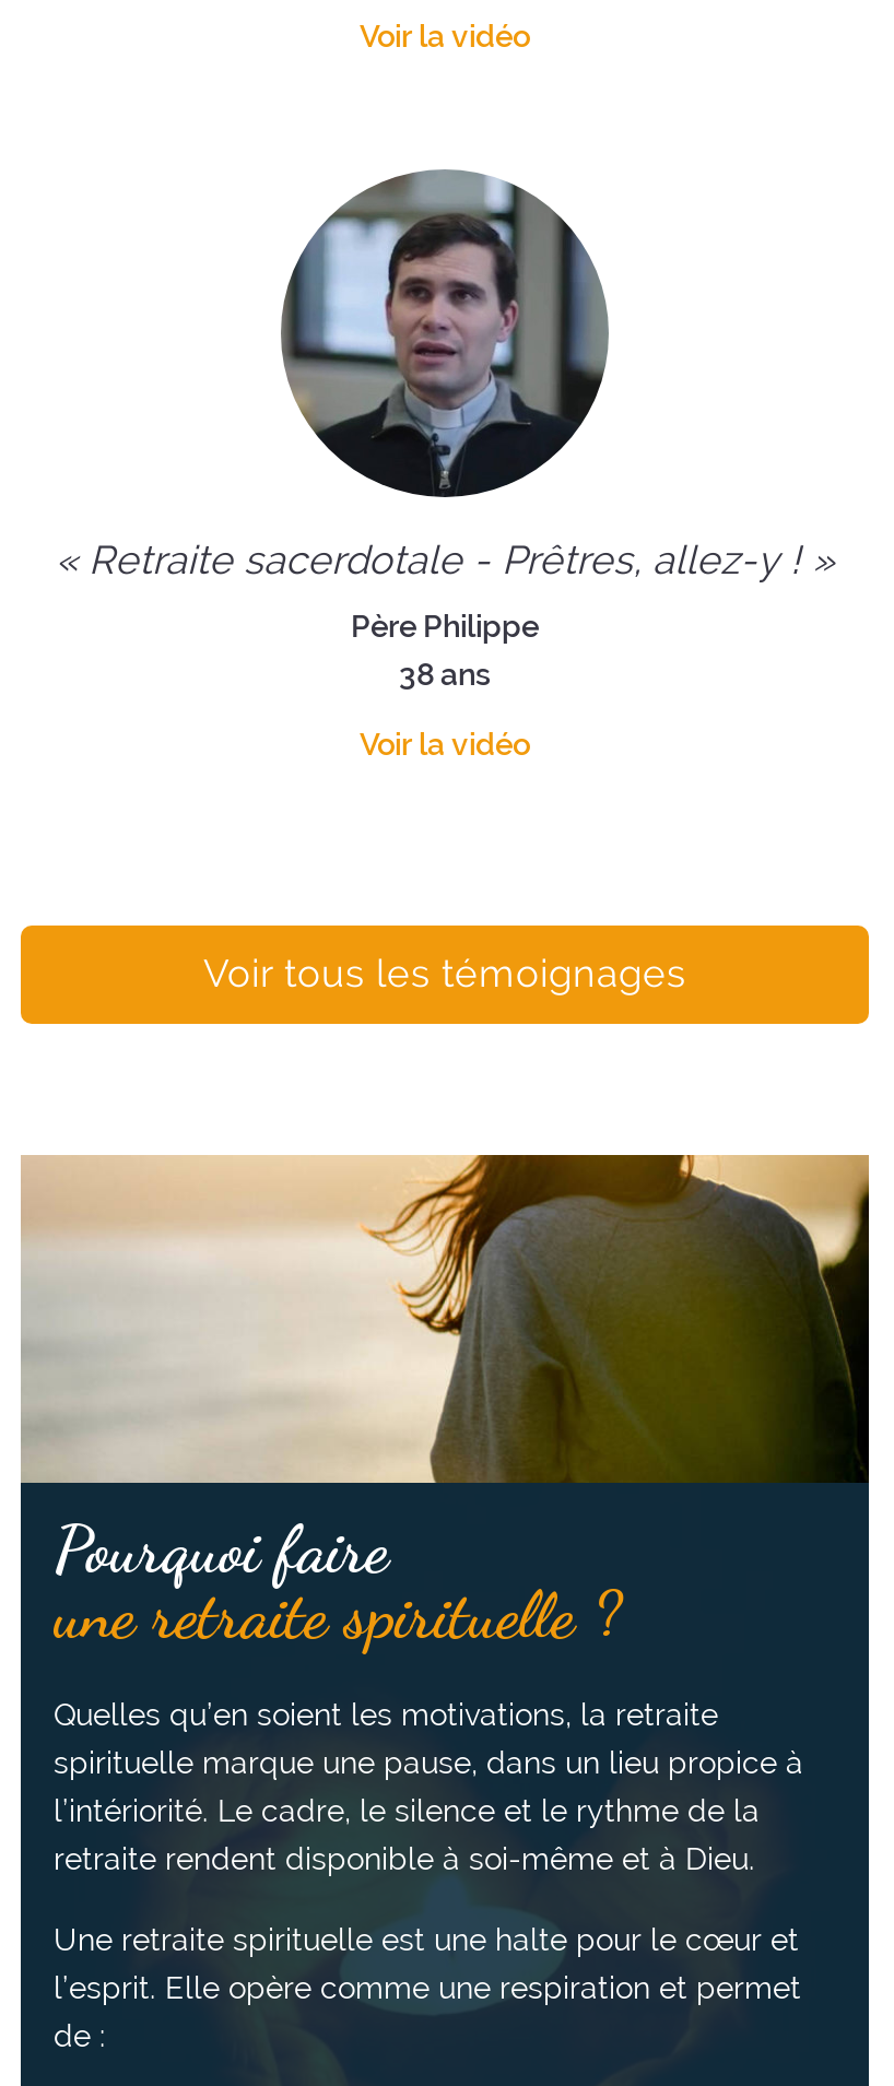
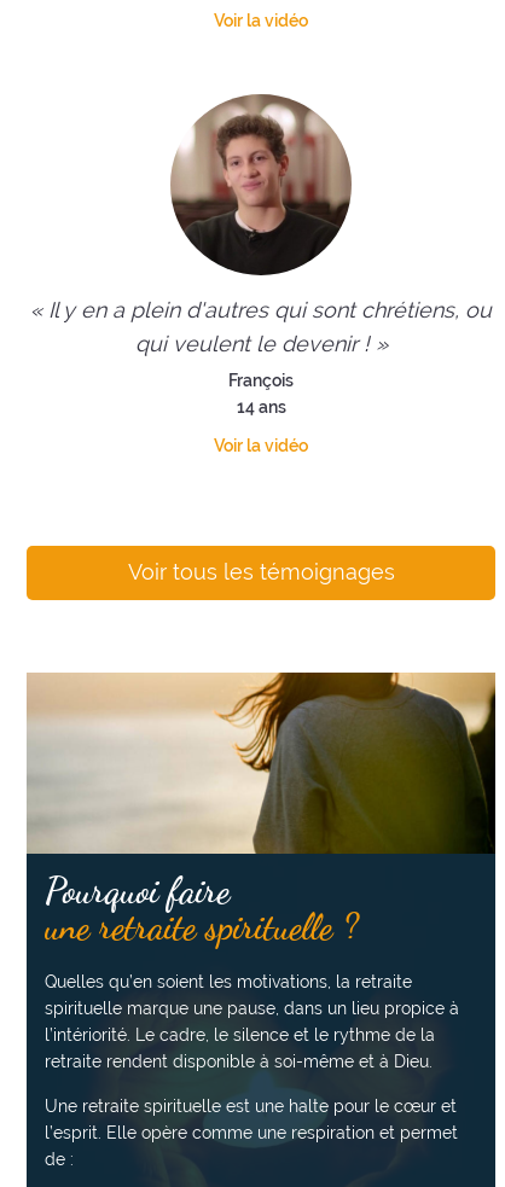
[56,169,834,582] [image] | « Retraite sacerdotale - Prêtres, allez-y ! » -> [30,94,492,356] [image] | « Il y en a plein d'autres qui sont chrétiens, ou | qui veulent le devenir ! »
[351,608,539,691] Père Philippe | 38 ans -> [228,370,294,416] François | 14 ans

